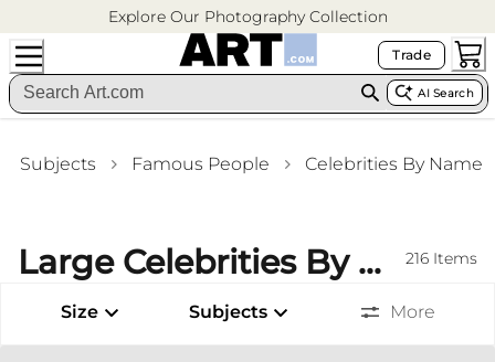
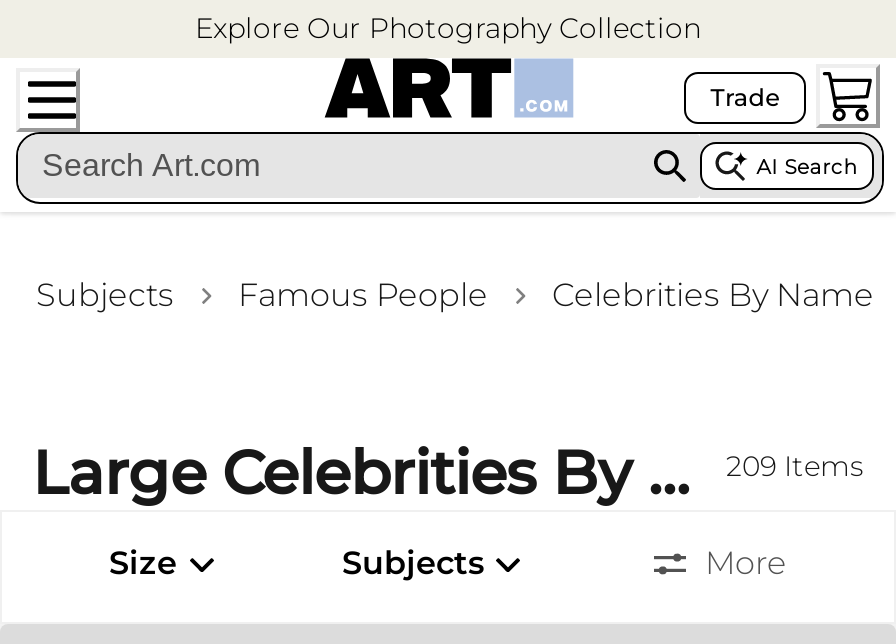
[406,248,477,268] 216 Items -> [726,448,864,484] 209 Items

